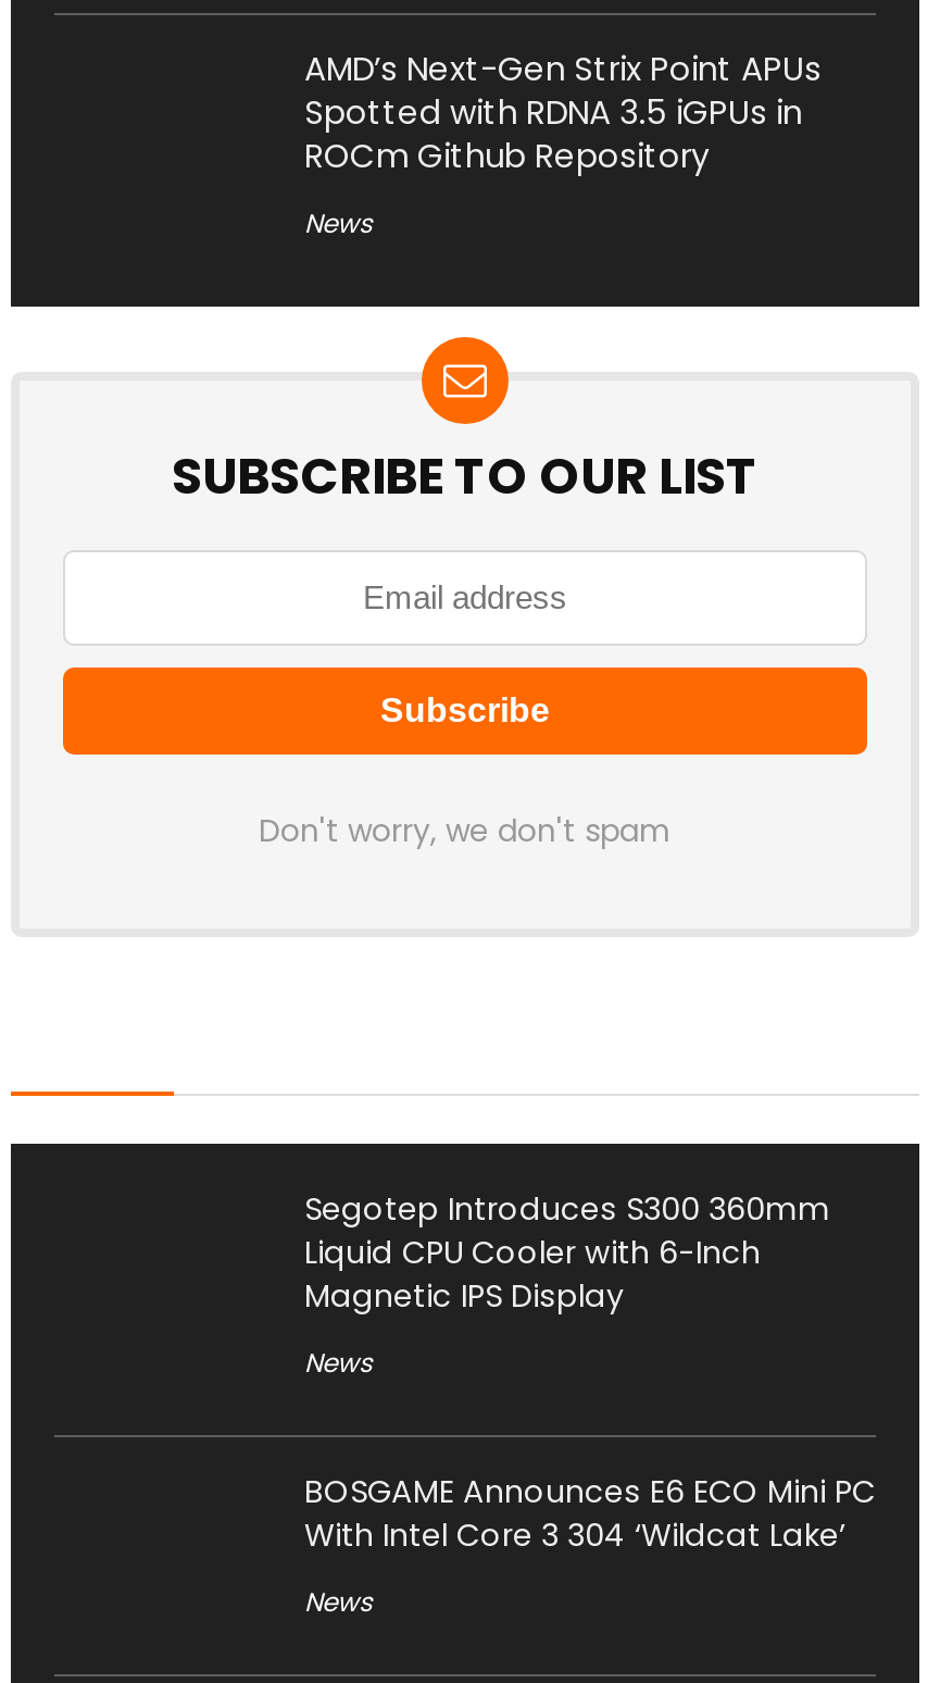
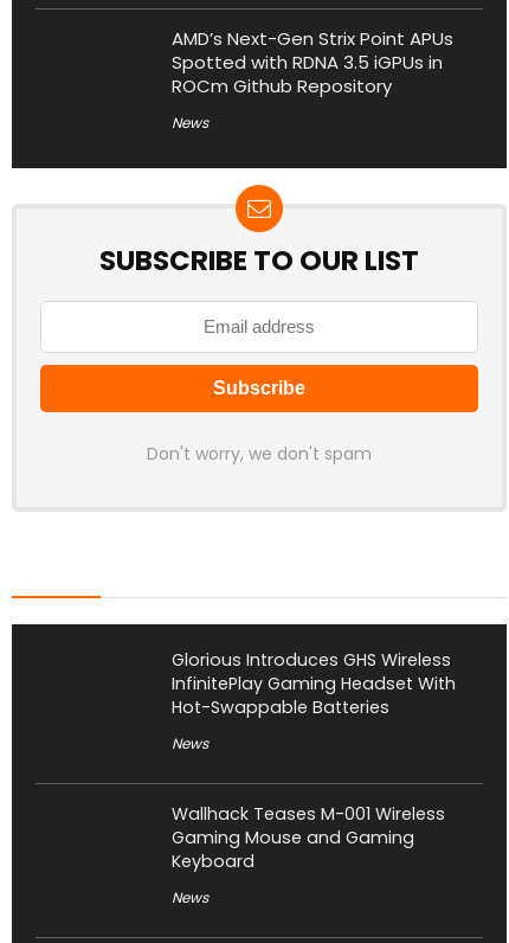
[304,1187,830,1317] Segotep Introduces S300 360mm | Liquid CPU Cooler with 6-Inch | Magnetic IPS Display -> [172,648,456,719] Glorious Introduces GHS Wireless | InfinitePlay Gaming Headset With | Hot-Swappable Batteries
[304,1469,876,1556] BOSGAME Announces E6 ECO Mini PC | With Intel Core 3 304 ‘Wildcat Lake’ -> [172,802,445,873] Wallhack Teases M-001 Wireless | Gaming Mouse and Gaming | Keyboard

